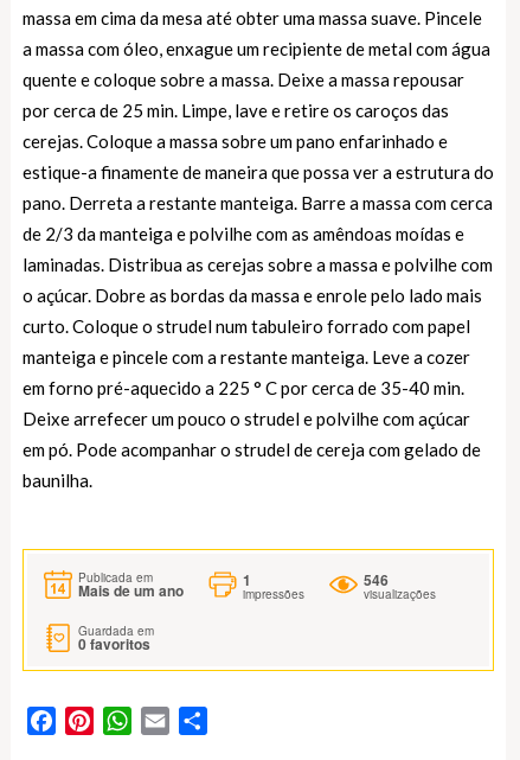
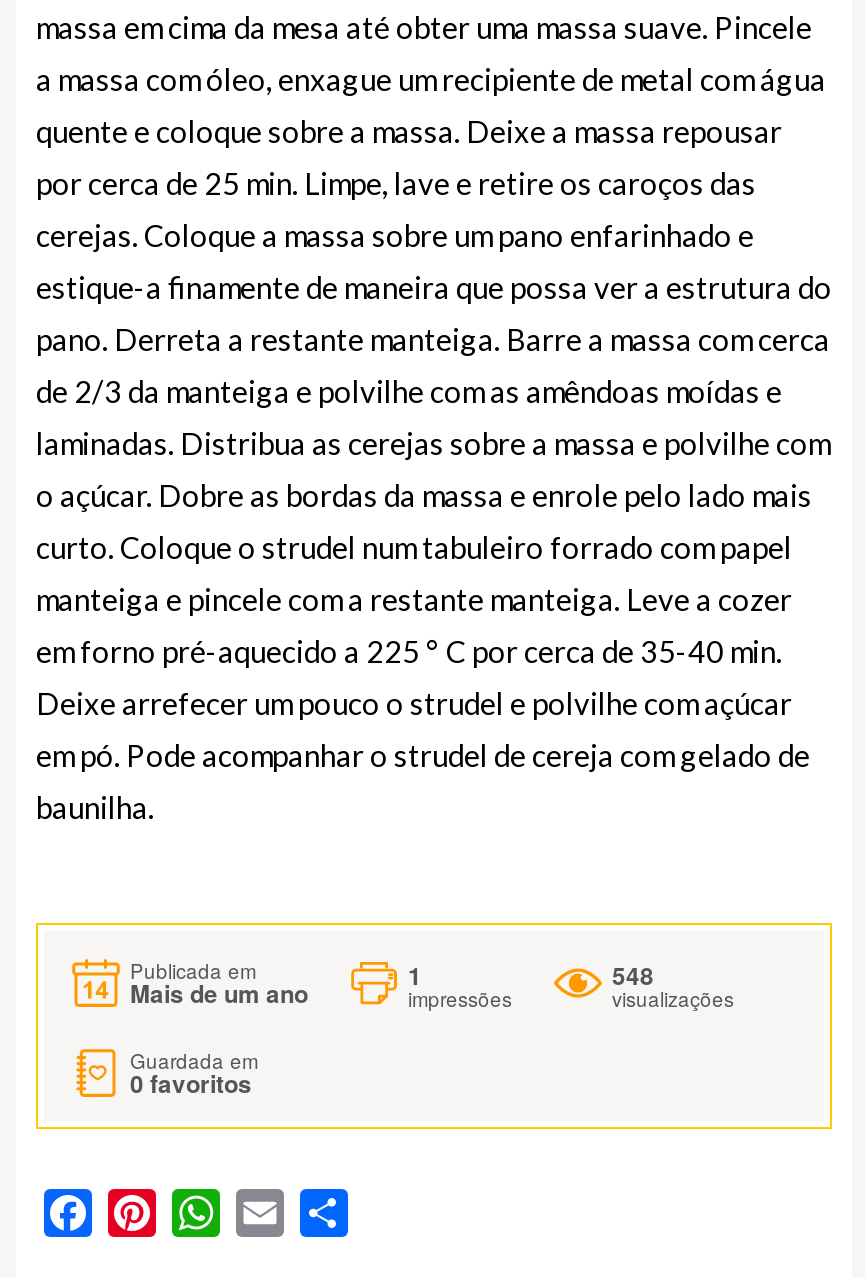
[364,569,389,590] 546 -> [612,957,654,993] 548

